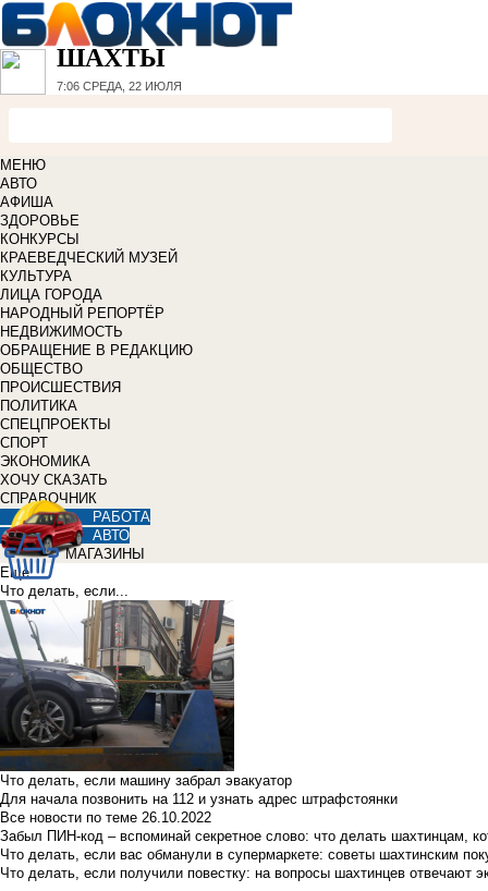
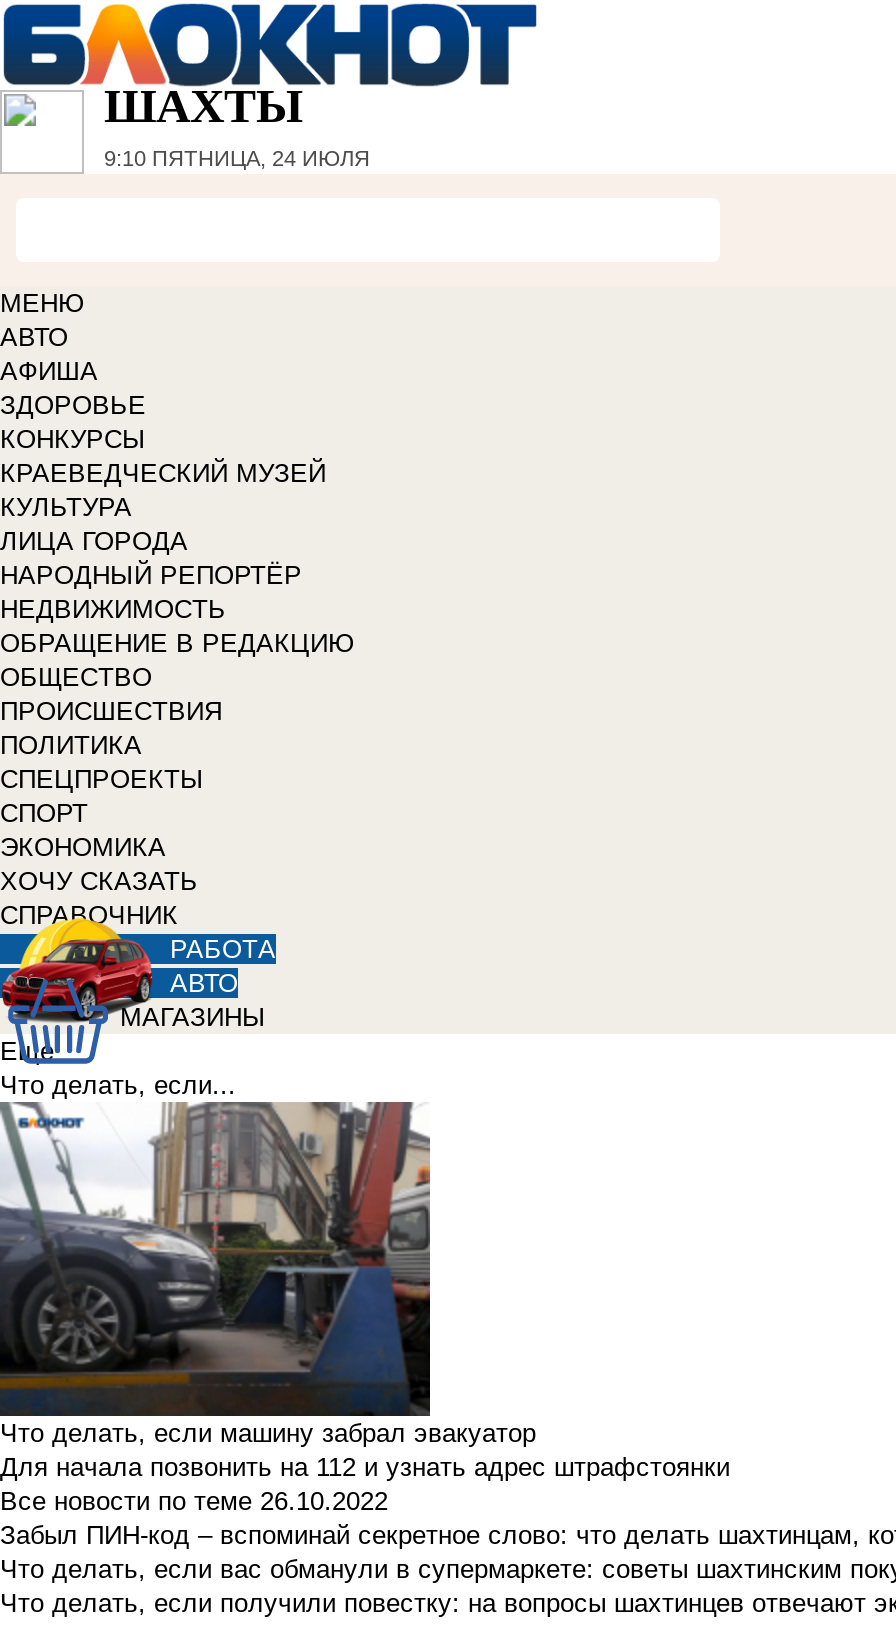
[57,80,182,93] 7:06 СРЕДА, 22 ИЮЛЯ -> [104,147,370,171] 9:10 ПЯТНИЦА, 24 ИЮЛЯ

